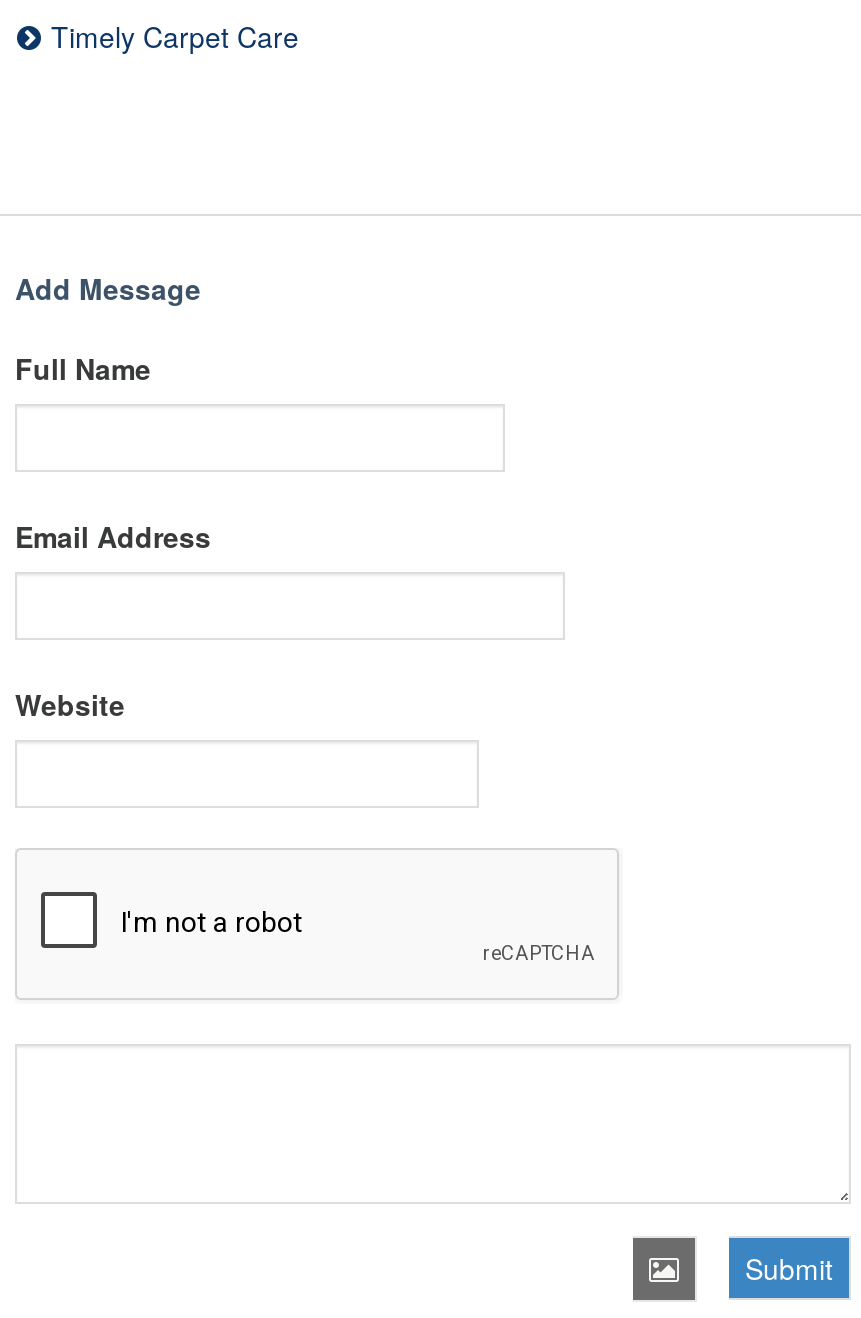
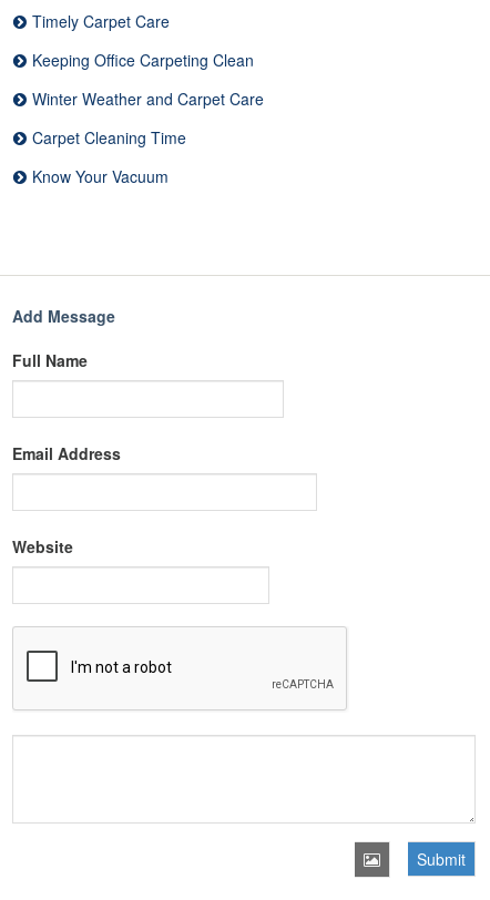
none -> [32,49,264,188] Keeping Office Carpeting Clean | Winter Weather and Carpet Care | Carpet Cleaning Time | Know Your Vacuum

